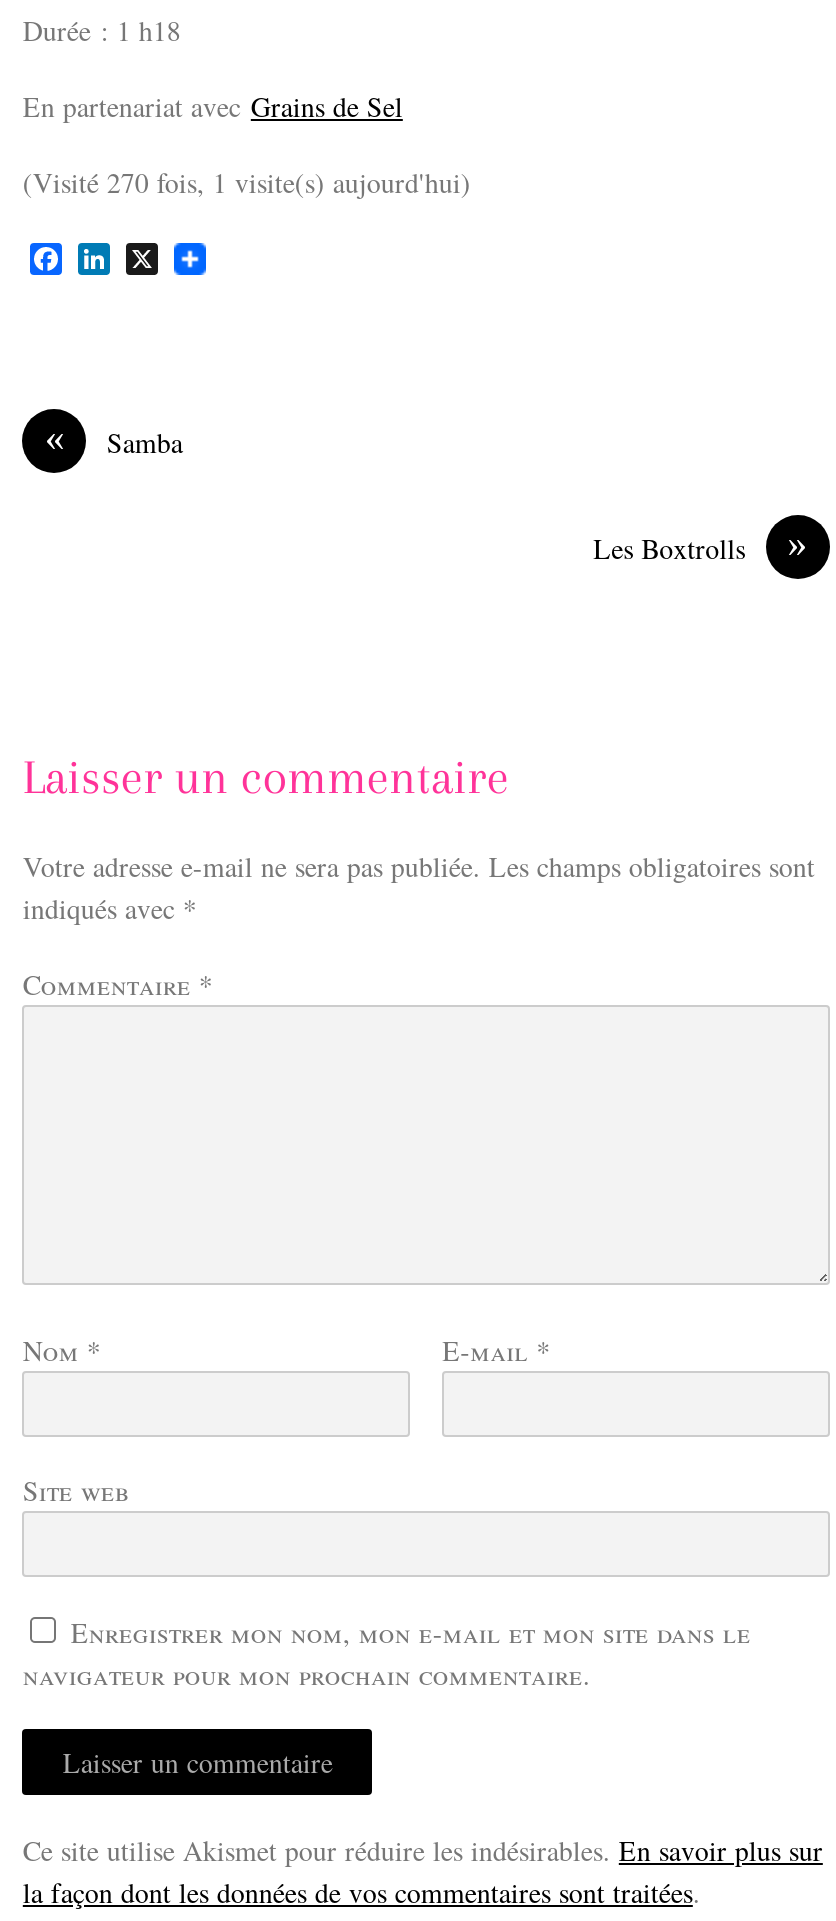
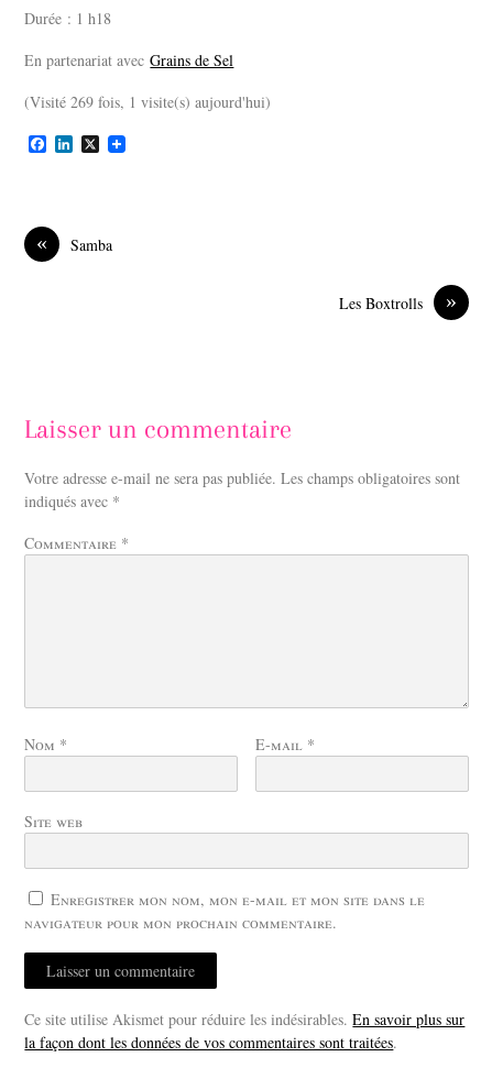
[23,163,471,201] (Visité 270 fois, 1 visite(s) aujourd'hui) -> [25,91,271,112] (Visité 269 fois, 1 visite(s) aujourd'hui)

